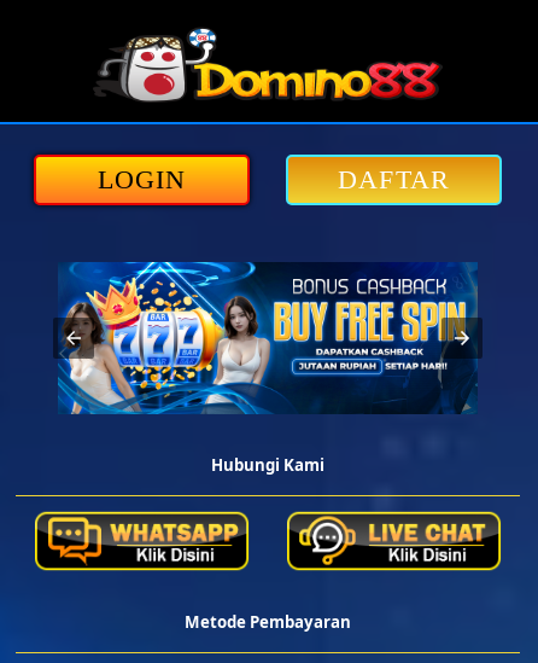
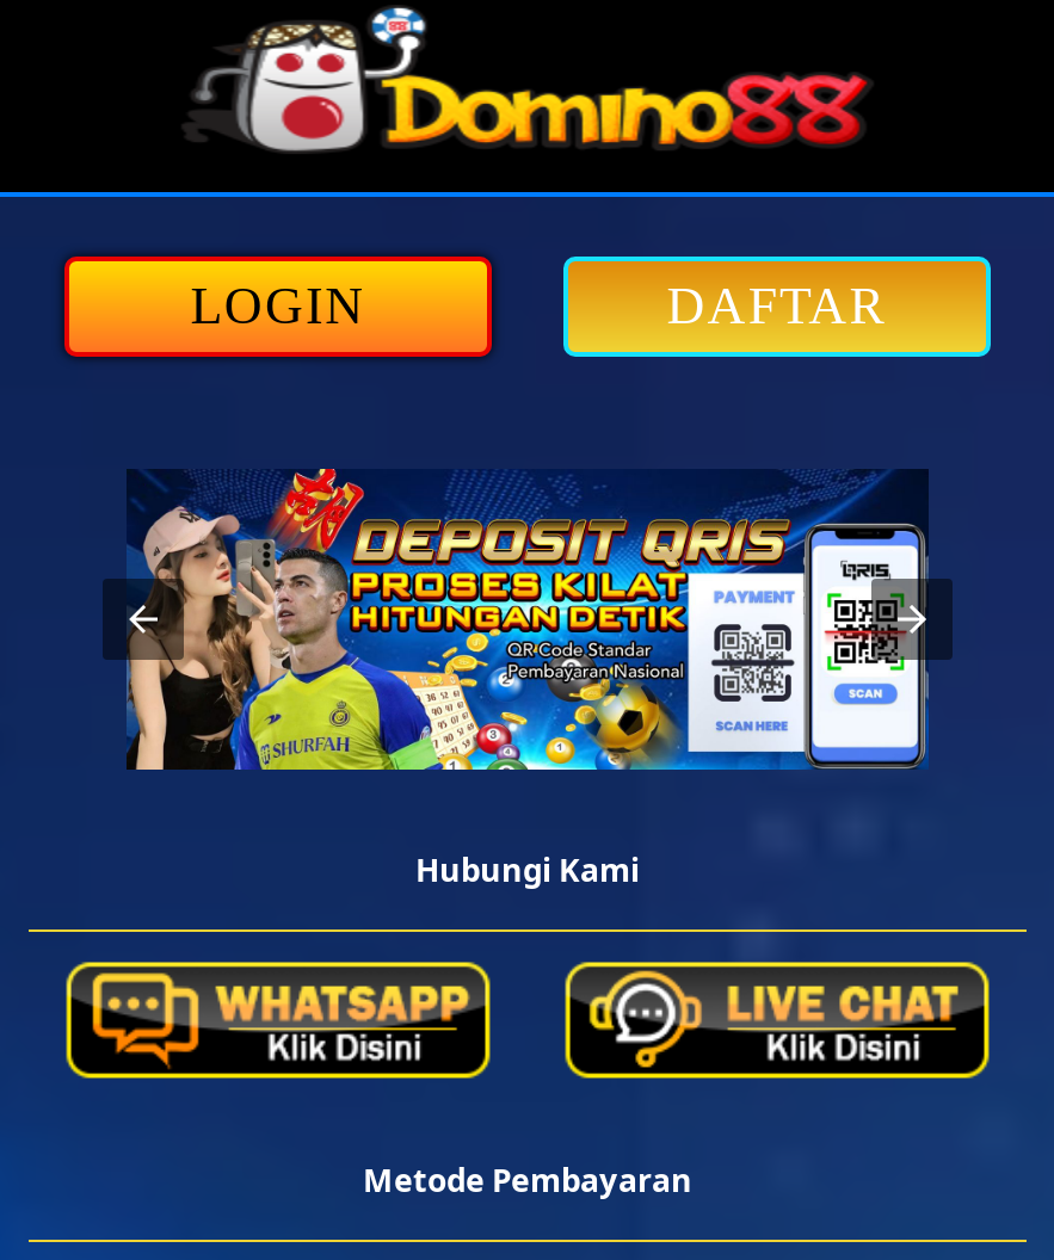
[58,261,478,415] [image] -> [115,467,941,772] [image]

